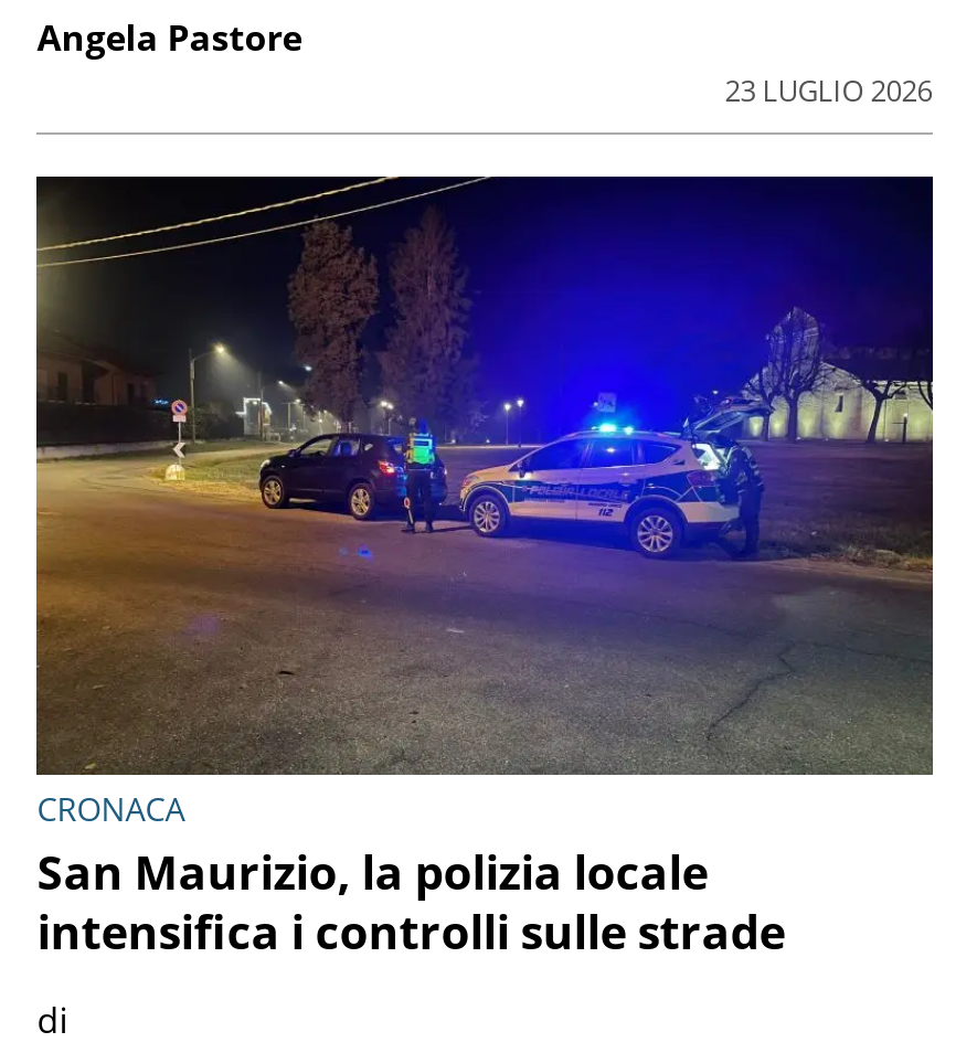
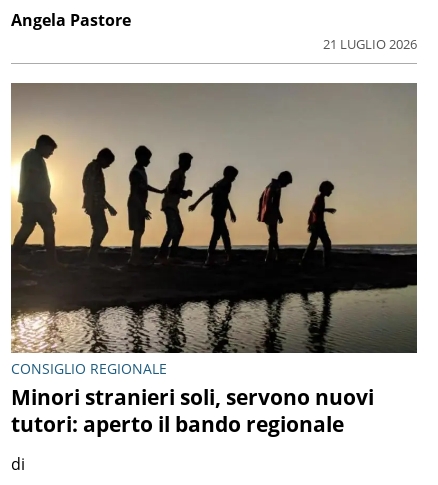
[725,72,932,111] 23 LUGLIO 2026 -> [323,35,417,53] 21 LUGLIO 2026
[34,175,935,962] [image] | CRONACA | San Maurizio, la polizia locale | intensifica i controlli sulle strade -> [11,83,418,438] [image] | CONSIGLIO REGIONALE | Minori stranieri soli, servono nuovi | tutori: aperto il bando regionale

